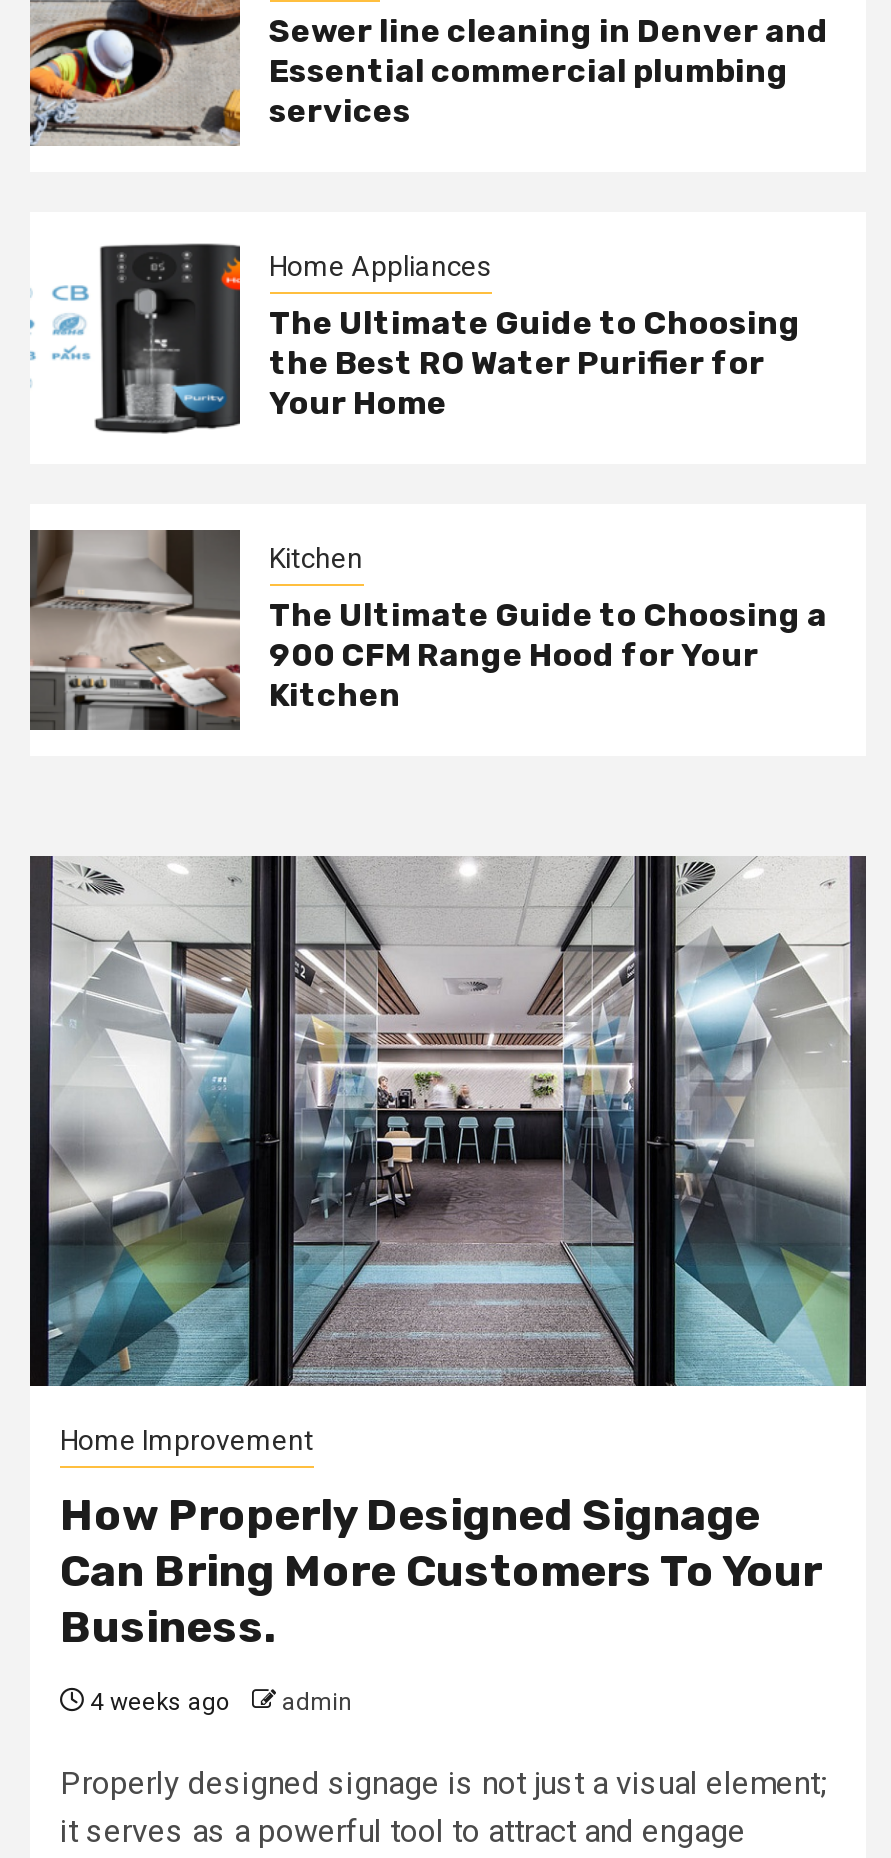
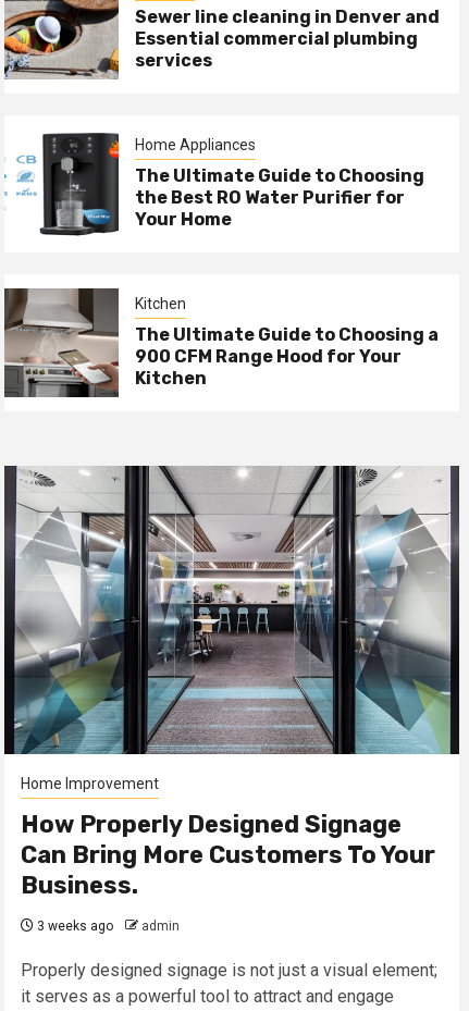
[84,1688,352,1716] 4 weeks ago admin -> [34,918,180,934] 3 weeks ago admin

